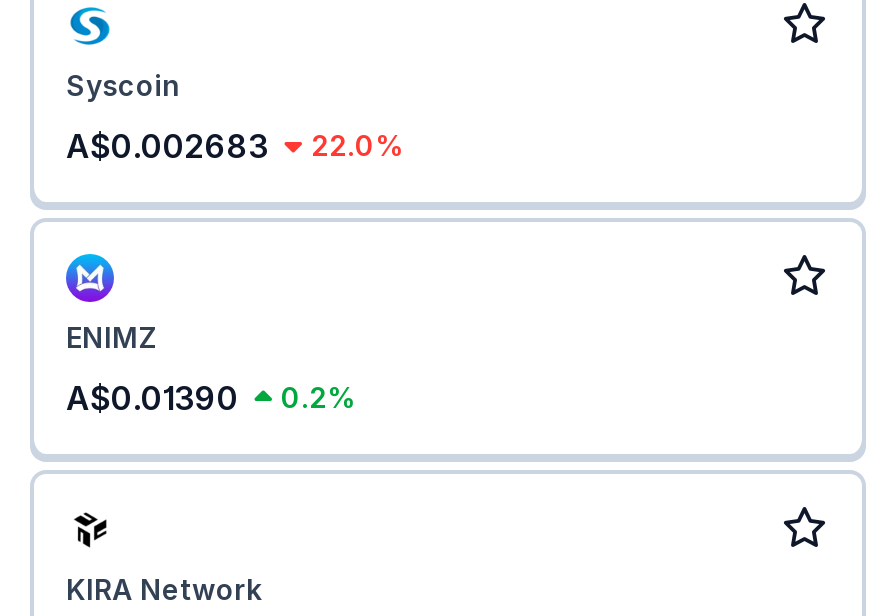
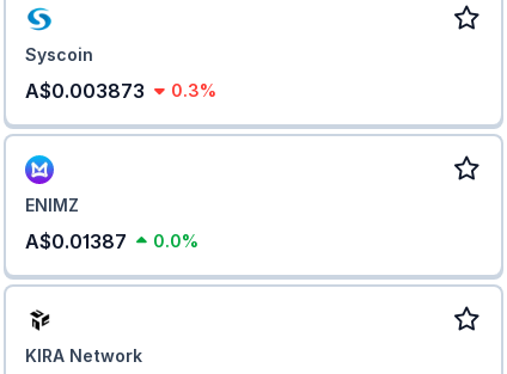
[66,126,403,166] A$0.002683 | 22.0% -> [25,79,216,103] A$0.003873 | 0.3%
[66,378,355,418] A$0.01390 | 0.2% -> [25,229,198,253] A$0.01387 | 0.0%

